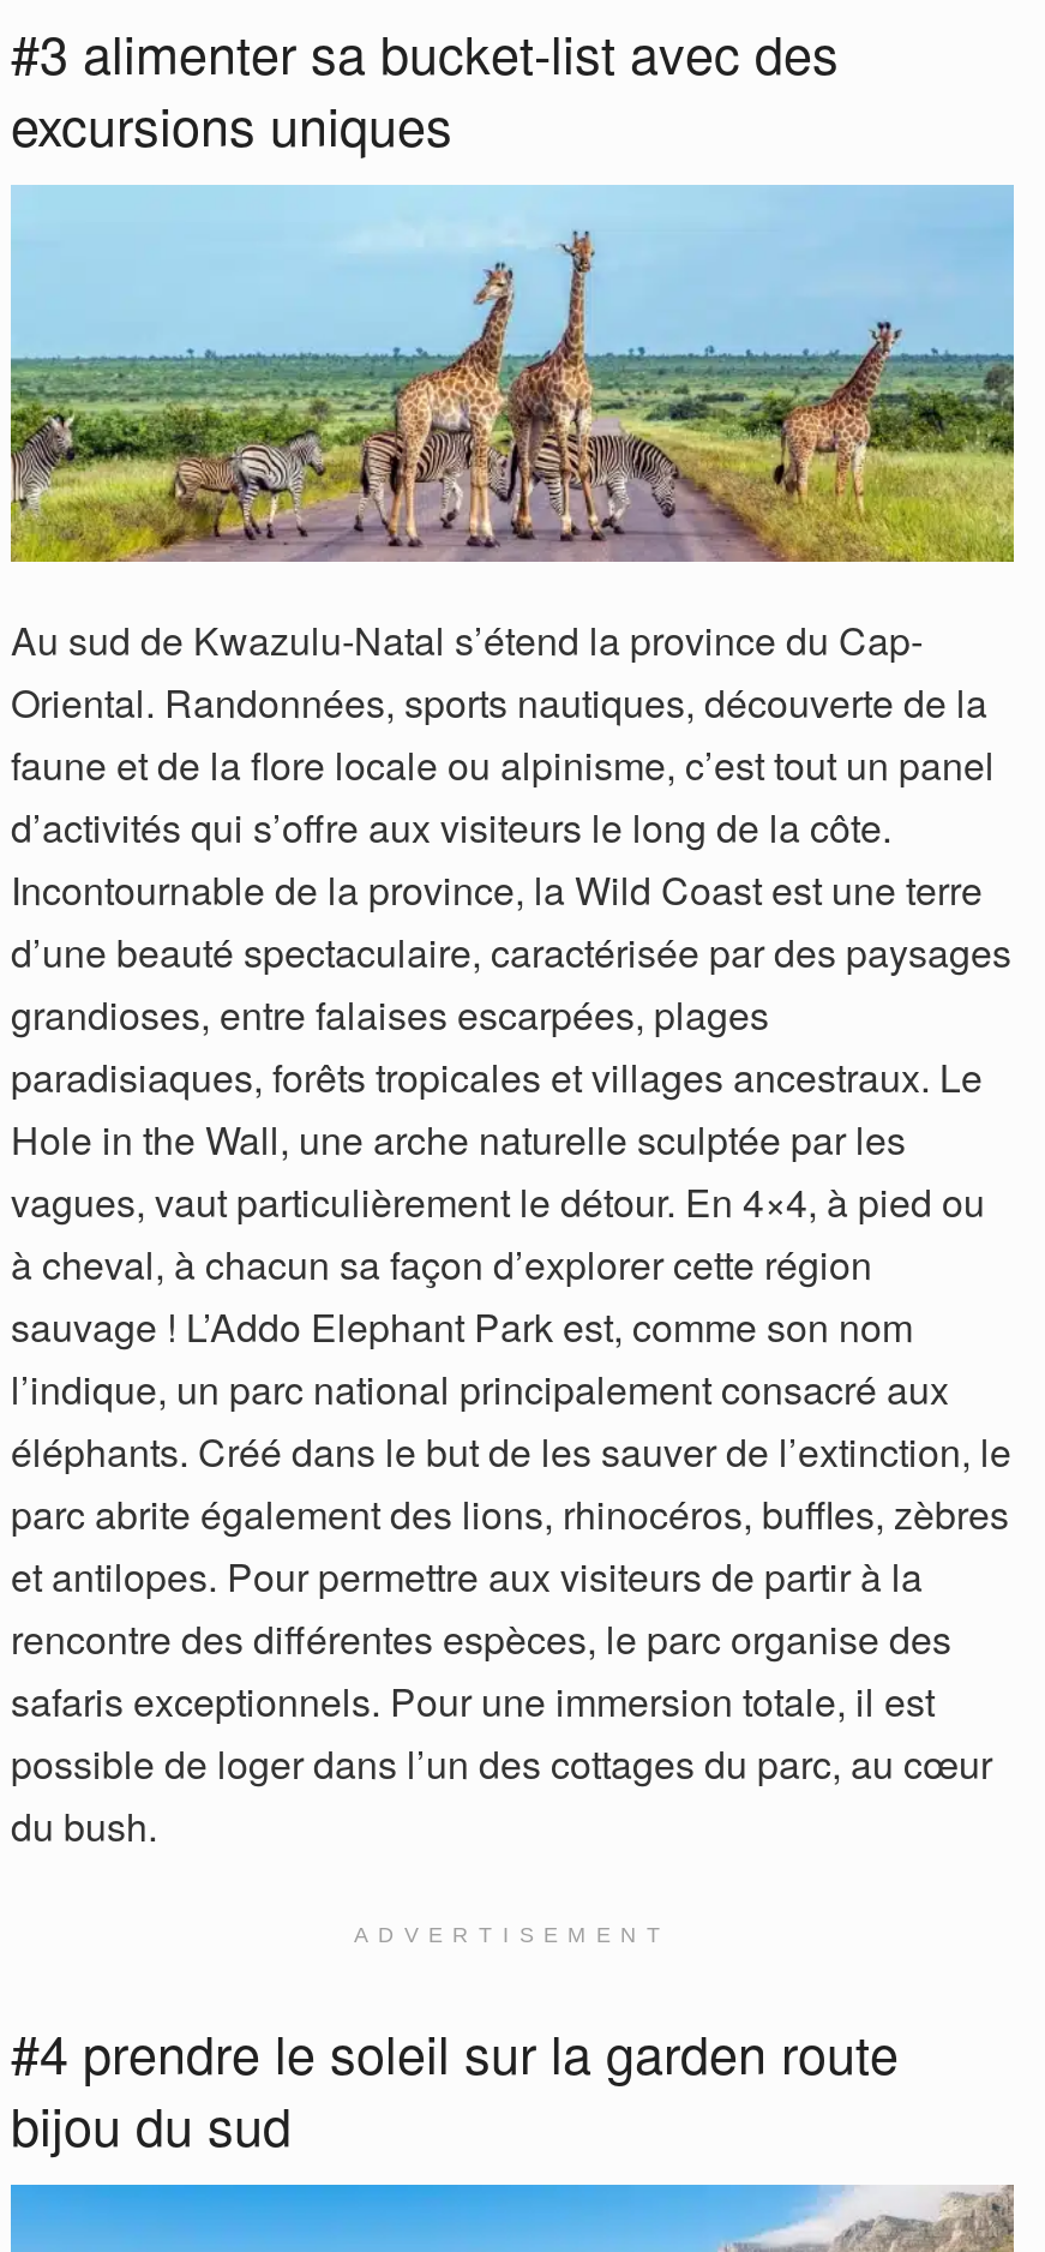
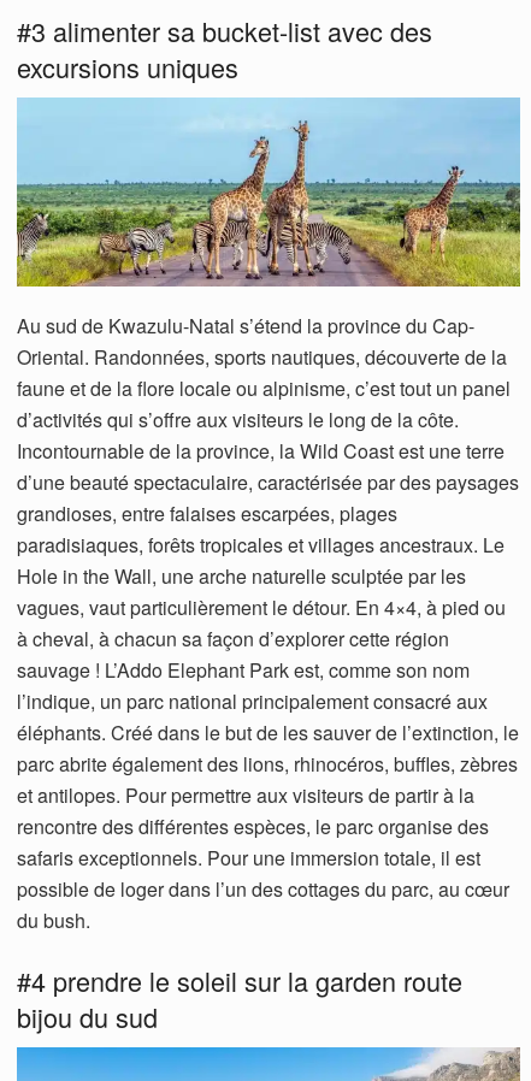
[354,1923,671,1947] ADVERTISEMENT -> none

